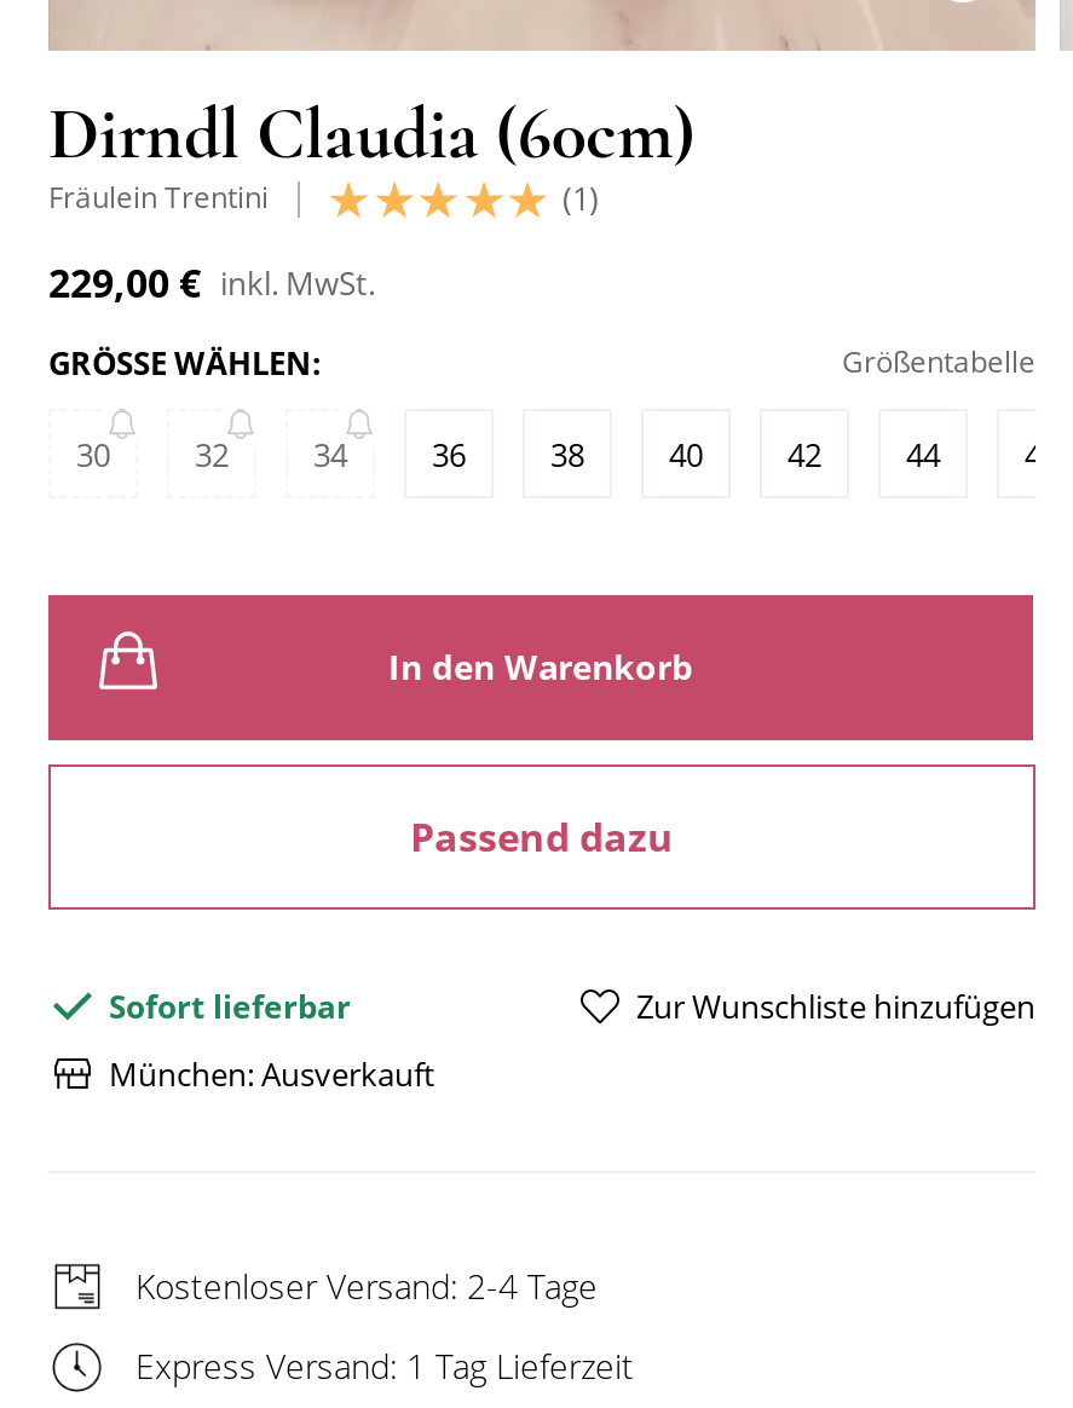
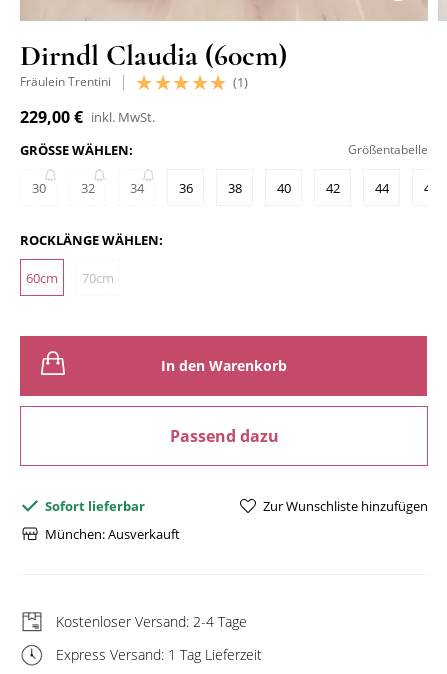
none -> [20,231,163,287] ROCKLÄNGE WÄHLEN: | 60cm | 70cm

